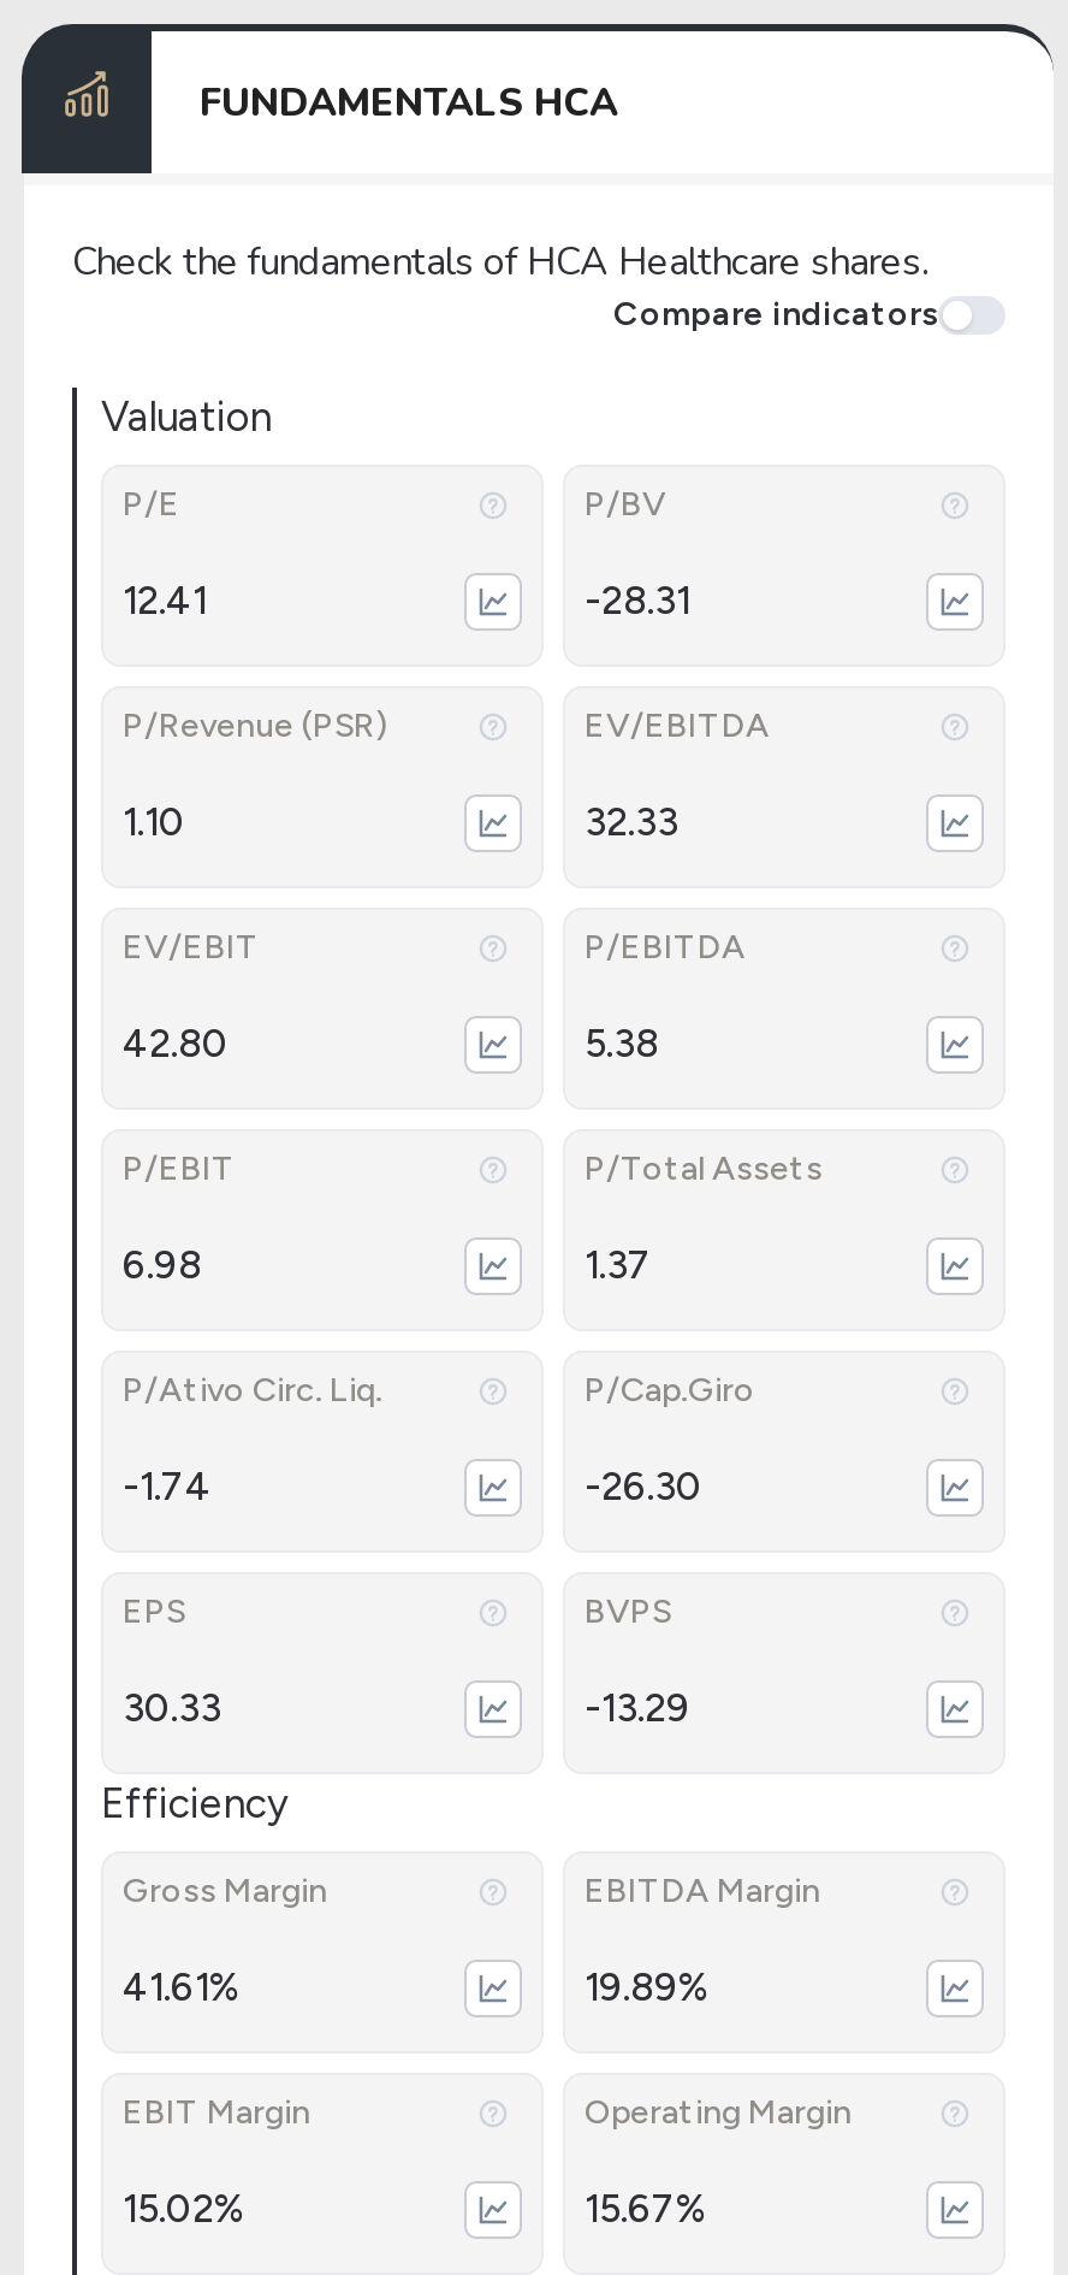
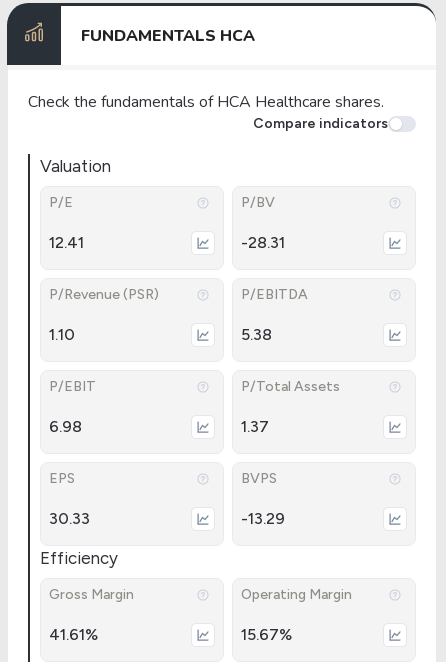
[123,705,770,1066] EV/EBITDA | 32.33 | EV/EBIT | 42.80 -> none
[123,1370,382,1509] P/Ativo Circ. Liq. | -1.74 -> none
[585,1370,755,1509] P/Cap.Giro | -26.30 -> none
[123,1871,820,2232] EBITDA Margin | 19.89% | EBIT Margin | 15.02% -> none

